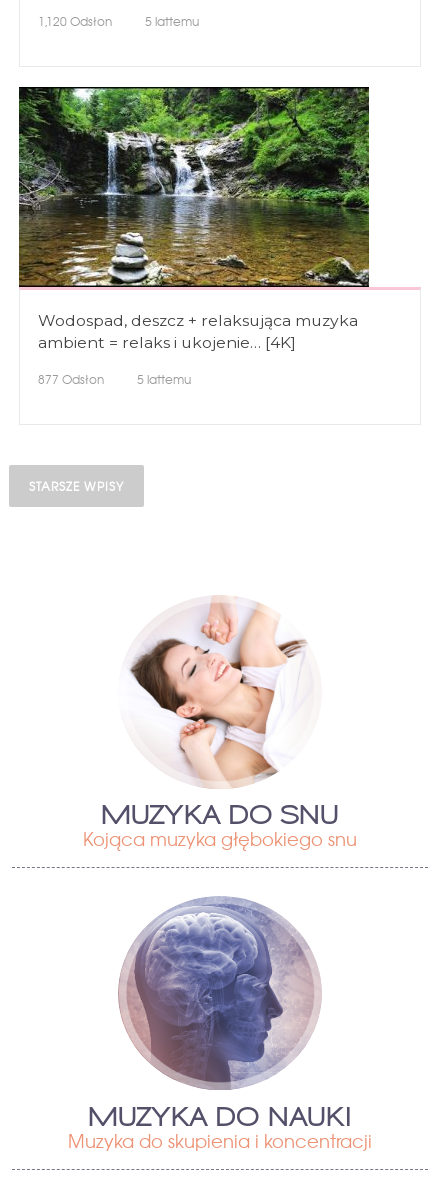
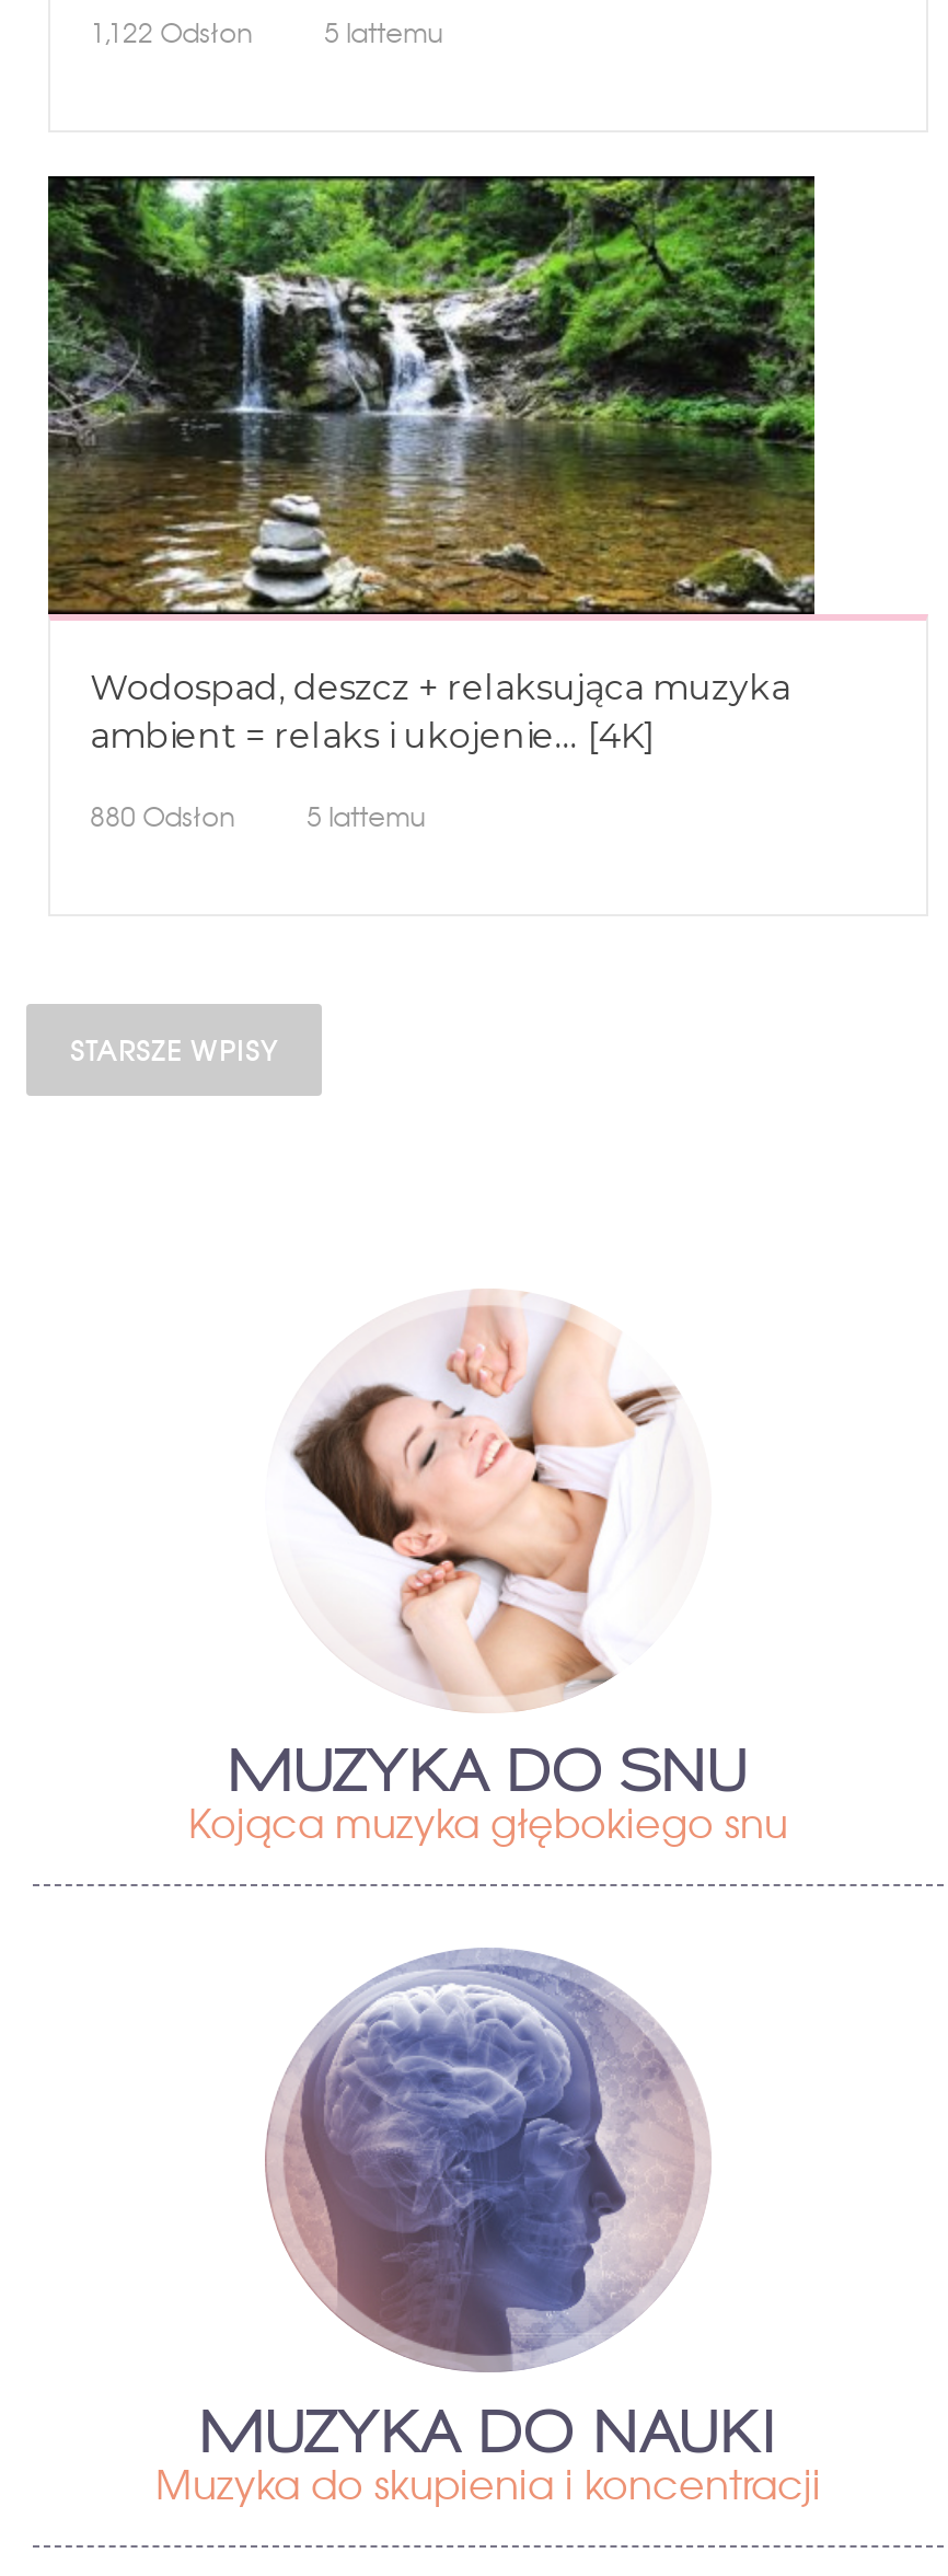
[38,12,199,30] 1,120 Odsłon 5 lattemu -> [90,11,442,51] 1,122 Odsłon 5 lattemu
[38,370,191,388] 877 Odsłon 5 lattemu -> [90,795,425,834] 880 Odsłon 5 lattemu

